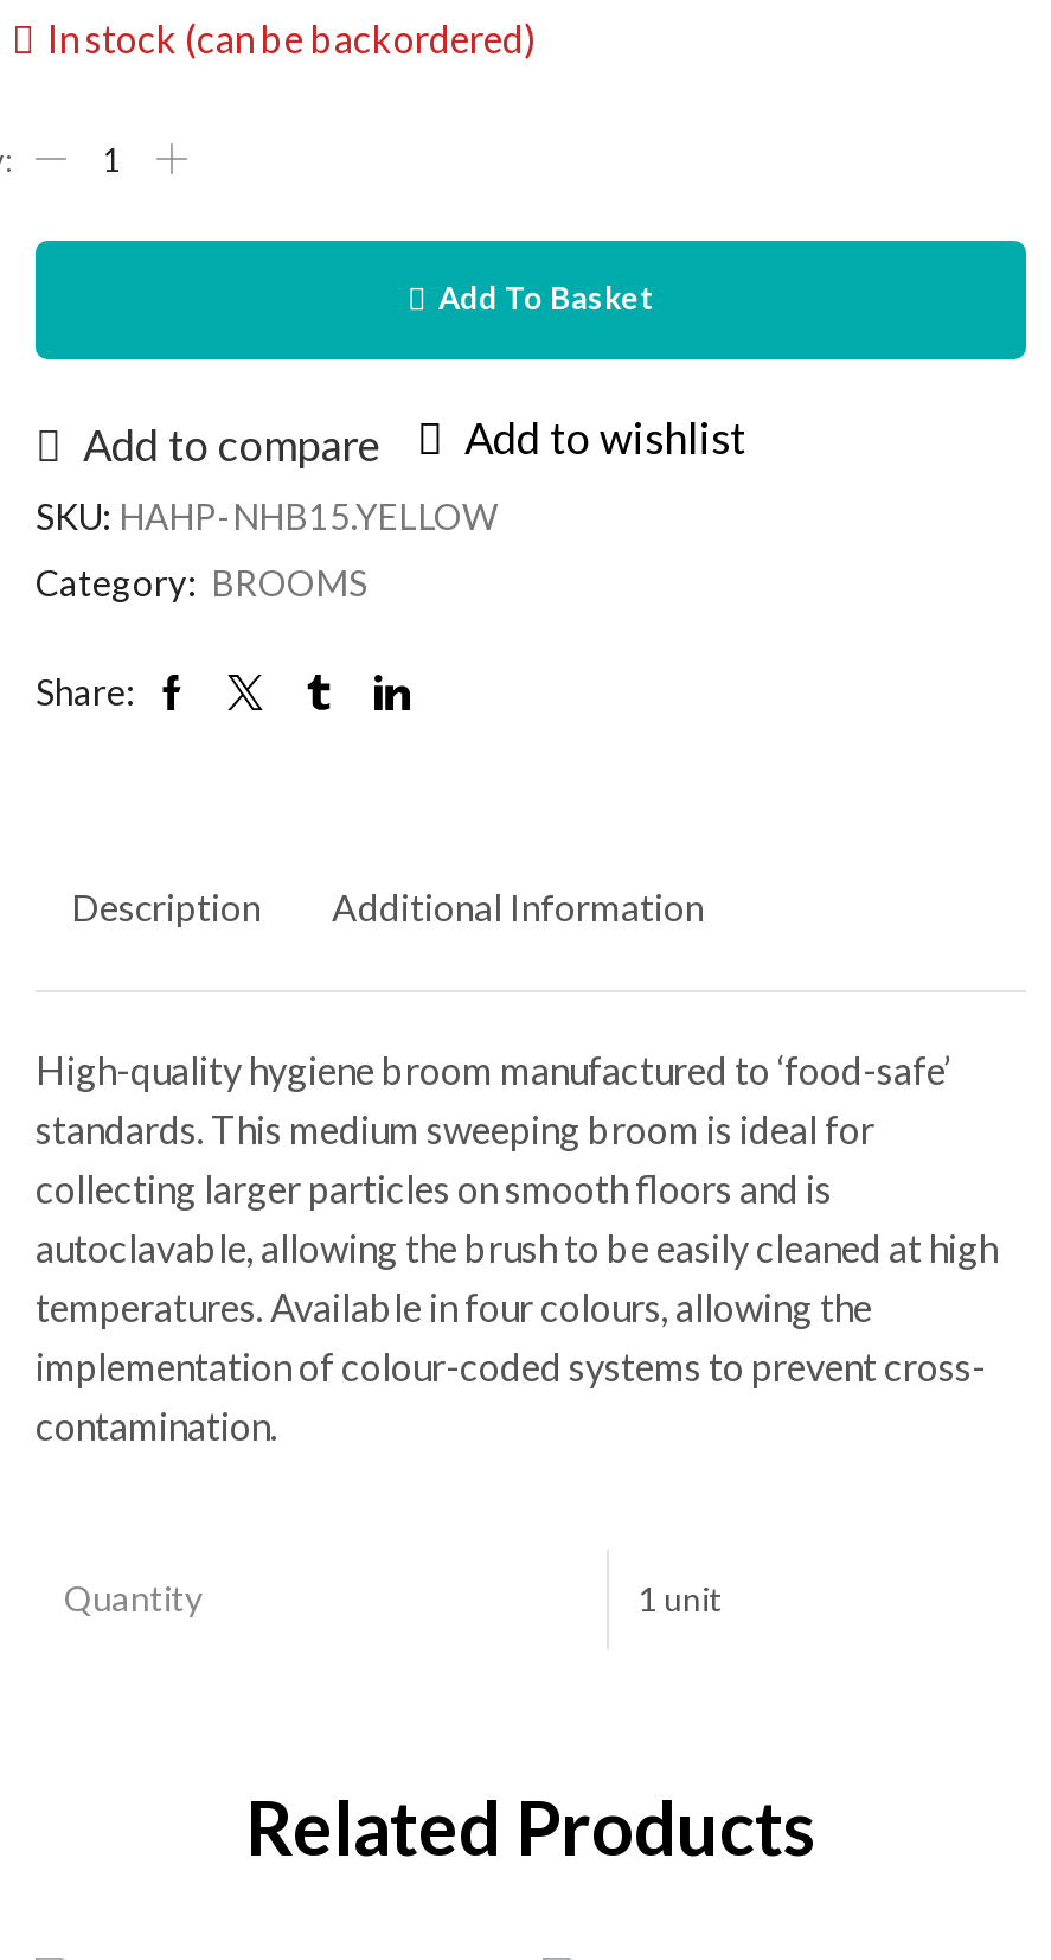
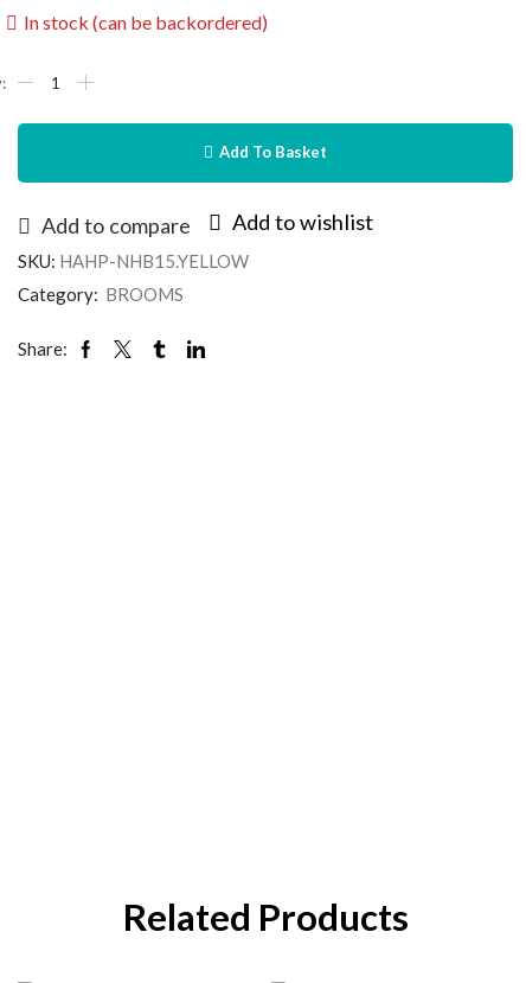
[71,885,704,927] Description | Additional Information -> none
[36,1046,998,1447] High-quality hygiene broom manufactured to ‘food-safe’ | standards. This medium sweeping broom is ideal for | collecting larger particles on smooth floors and is | autoclavable, allowing the brush to be easily cleaned at high | temperatures. Available in four colours, allowing the | implementation of colour-coded systems to prevent cross- | contamination. -> none
[64,1576,723,1619] Quantity | 1 unit -> none

